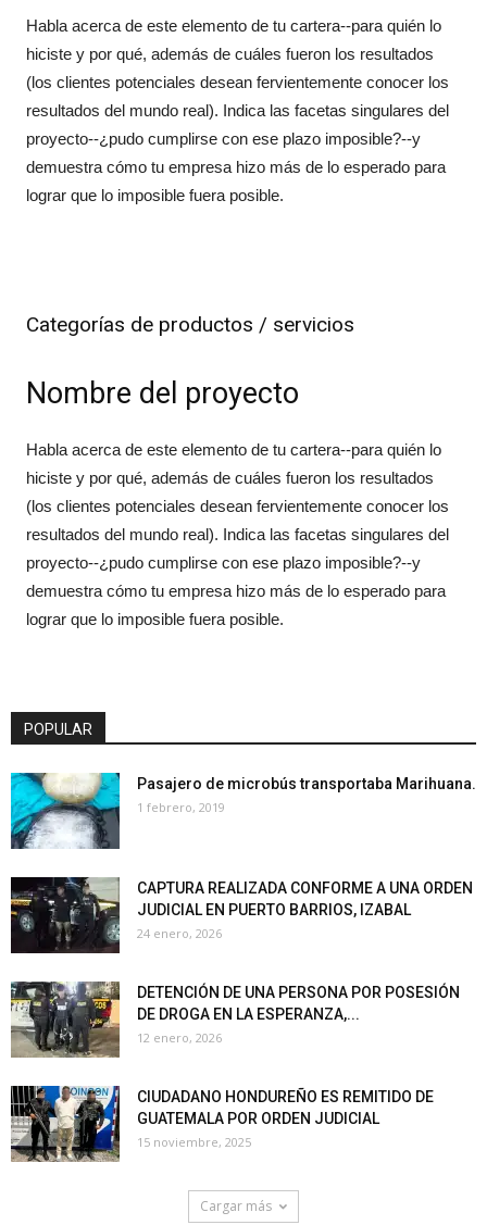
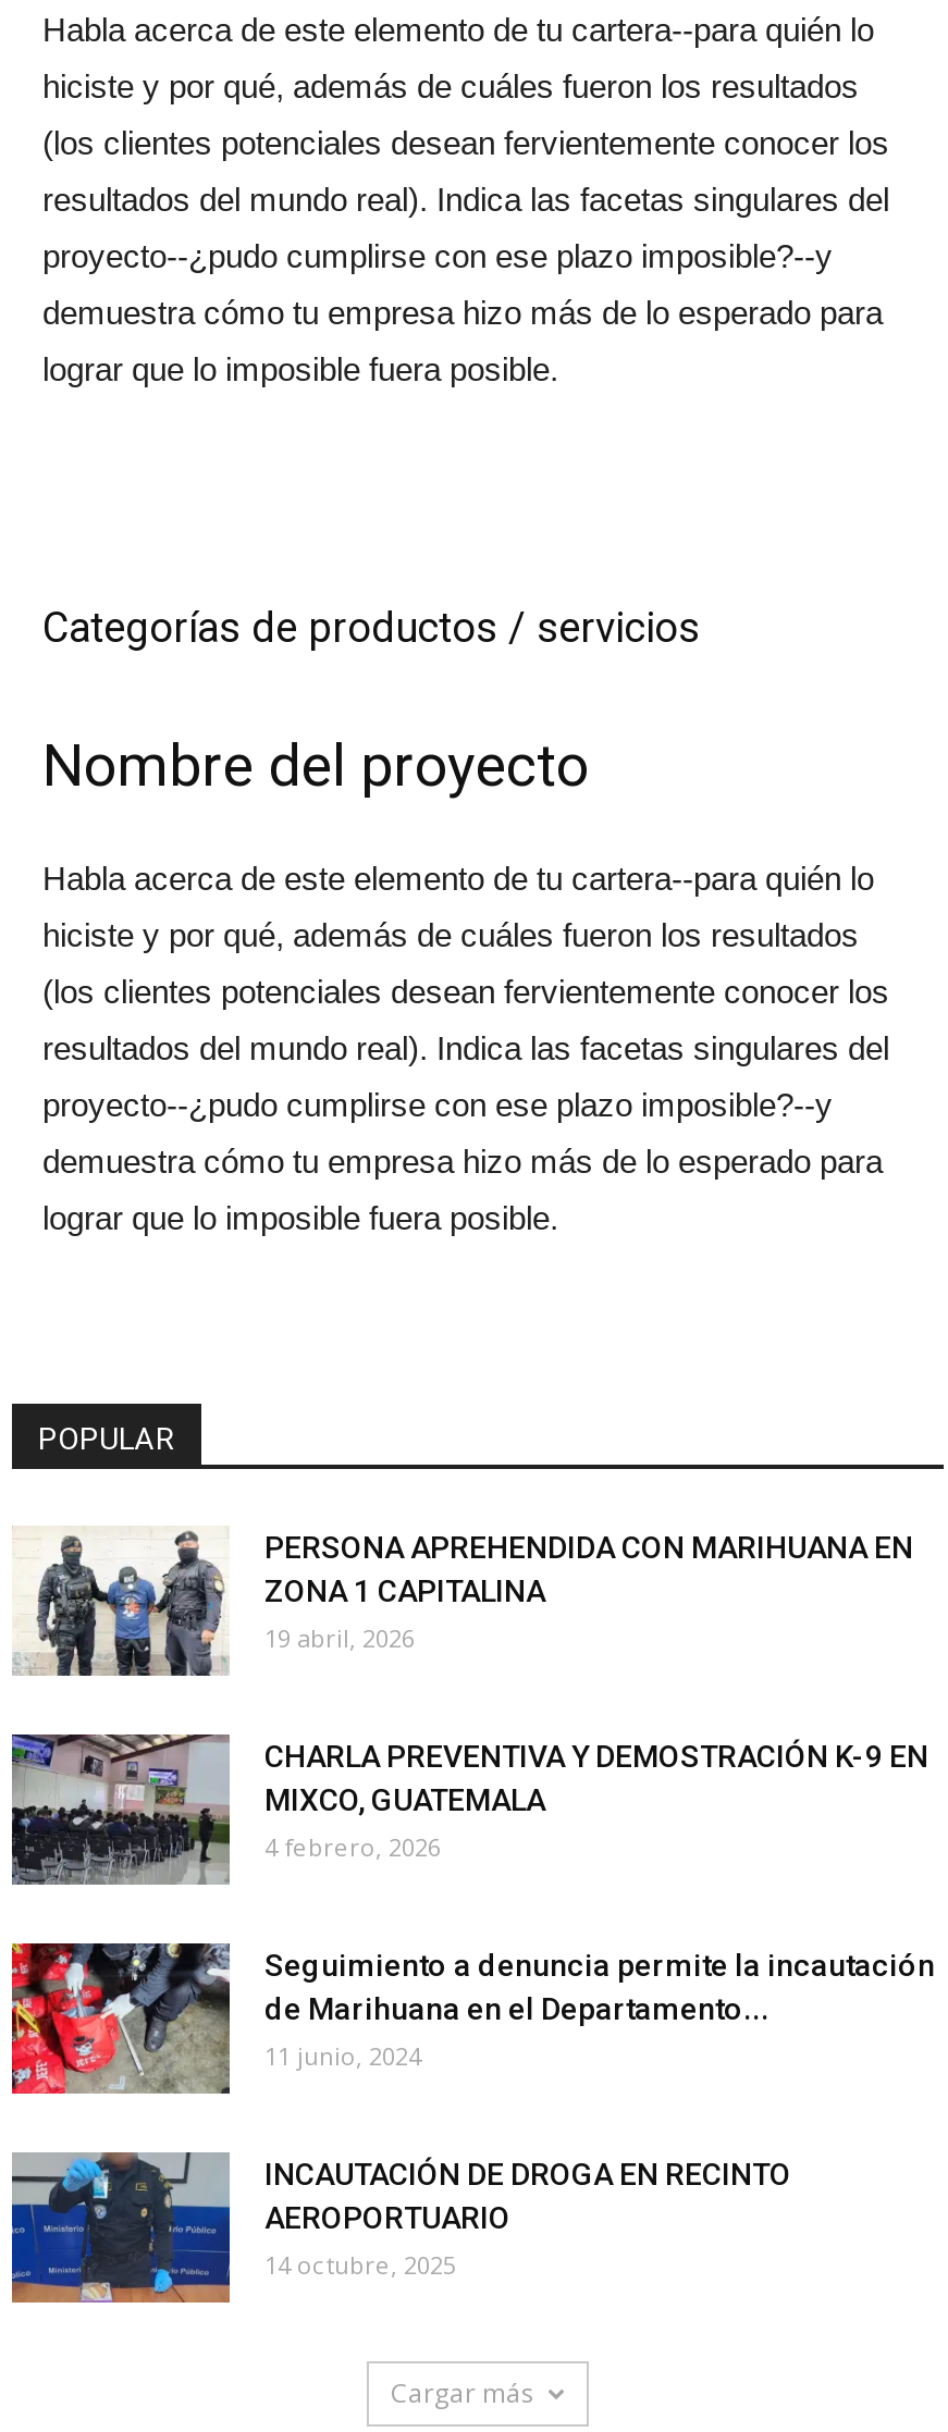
[10,772,476,850] [image] | Pasajero de microbús transportaba Marihuana. | 1 febrero, 2019 -> [12,1526,913,1678] [image] | PERSONA APREHENDIDA CON MARIHUANA EN | ZONA 1 CAPITALINA | 19 abril, 2026
[10,877,473,954] [image] | CAPTURA REALIZADA CONFORME A UNA ORDEN | JUDICIAL EN PUERTO BARRIOS, IZABAL | 24 enero, 2026 -> [10,1732,928,1887] [image] | CHARLA PREVENTIVA Y DEMOSTRACIÓN K-9 EN | MIXCO, GUATEMALA | 4 febrero, 2026
[10,980,460,1058] [image] | DETENCIÓN DE UNA PERSONA POR POSESIÓN | DE DROGA EN LA ESPERANZA,... | 12 enero, 2026 -> [10,1941,935,2096] [image] | Seguimiento a denuncia permite la incautación | de Marihuana en el Departamento... | 11 junio, 2024
[10,1085,434,1162] [image] | CIUDADANO HONDUREÑO ES REMITIDO DE | GUATEMALA POR ORDEN JUDICIAL | 15 noviembre, 2025 -> [10,2150,791,2303] [image] | INCAUTACIÓN DE DROGA EN RECINTO | AEROPORTUARIO | 14 octubre, 2025

